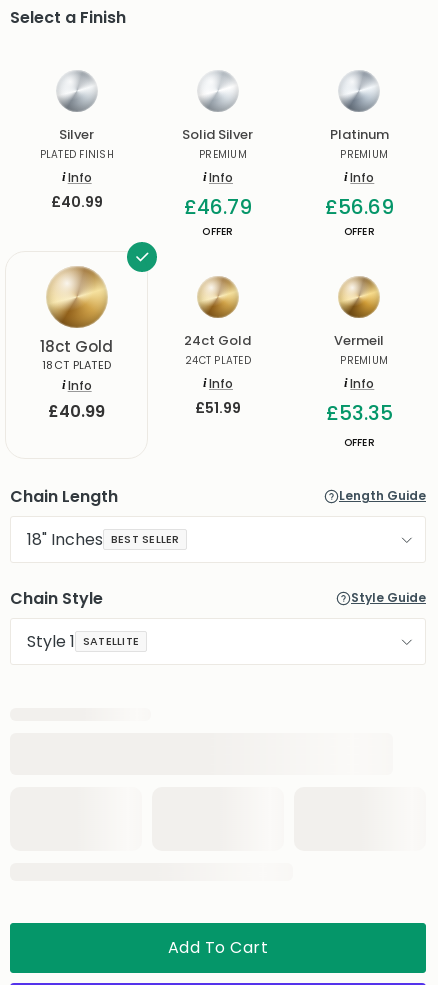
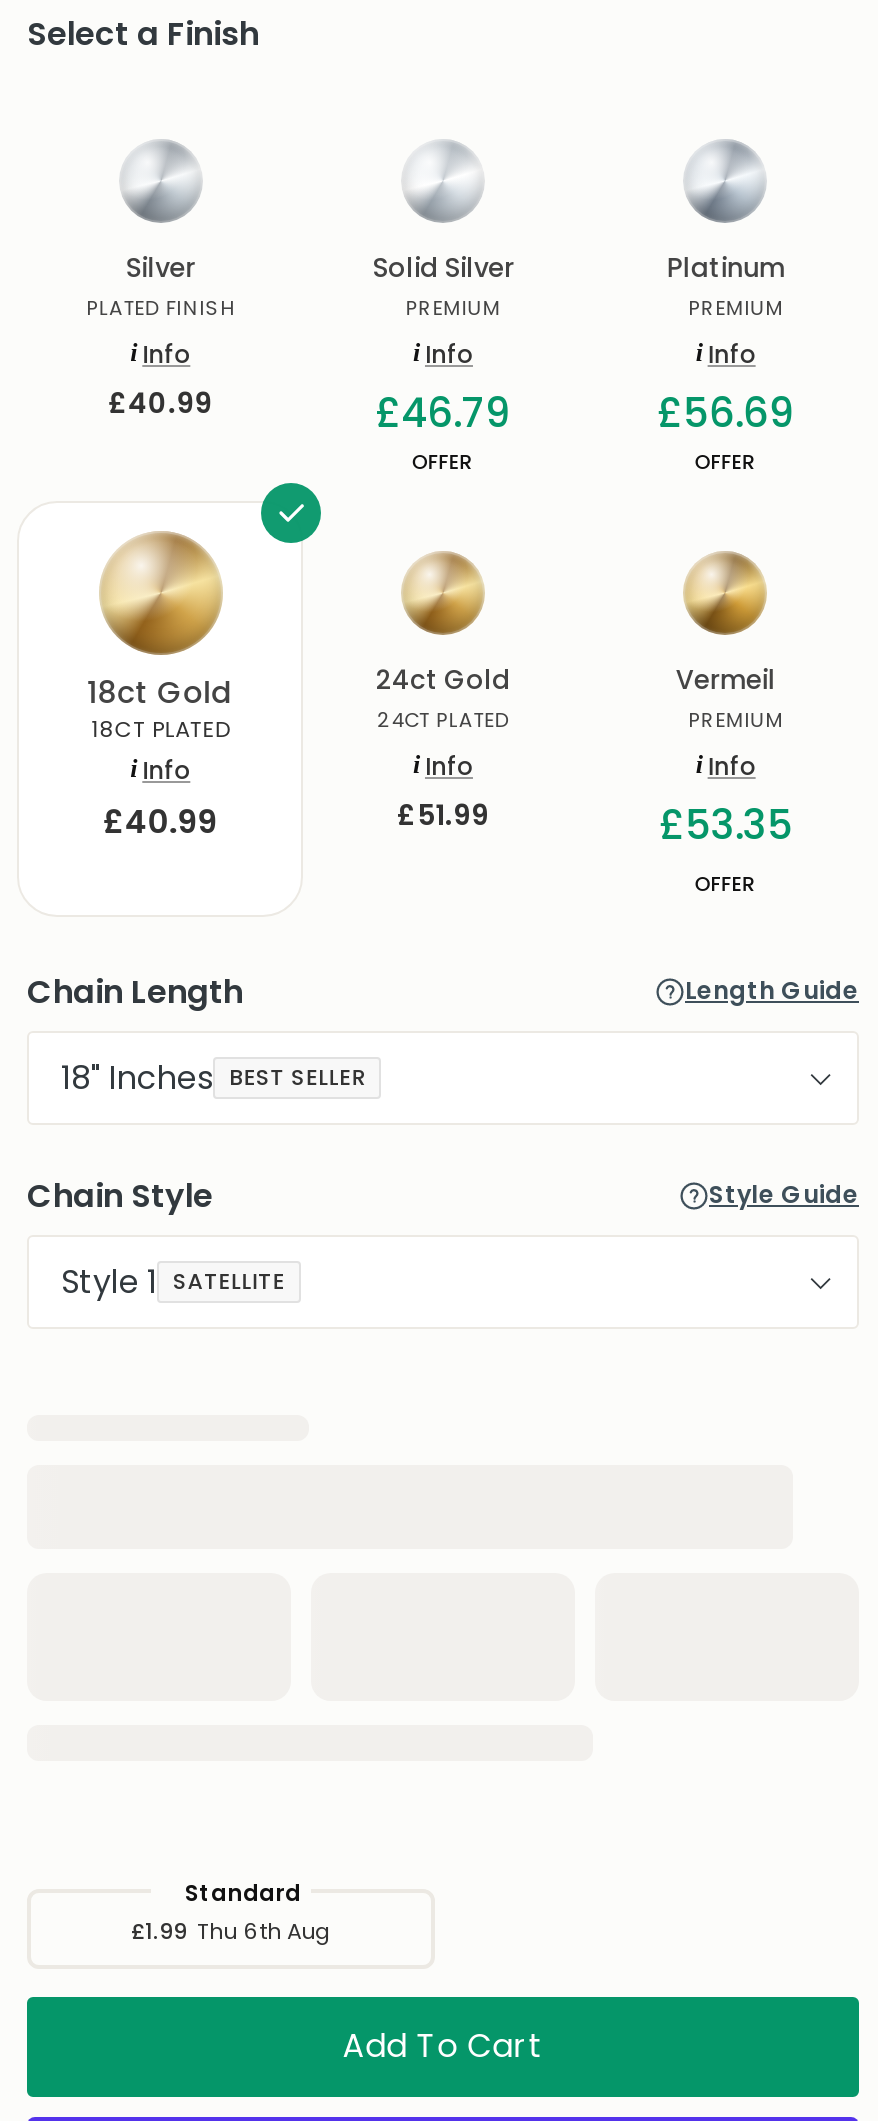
none -> [131,1876,331,1947] Standard | £1.99 Thu 6th Aug

